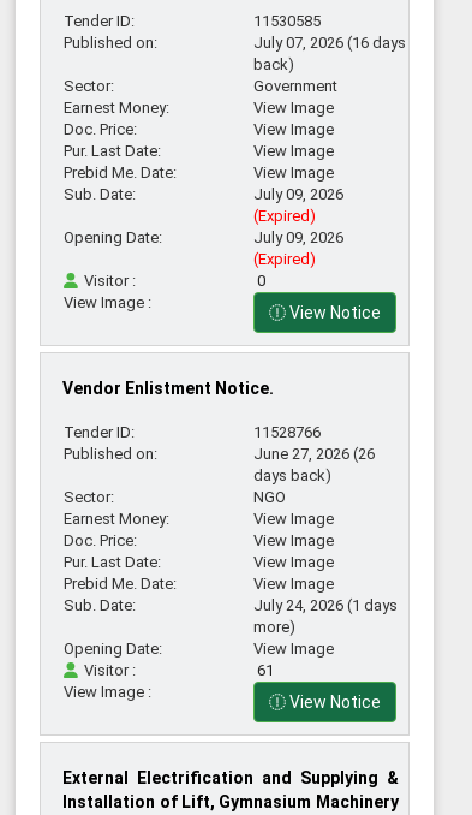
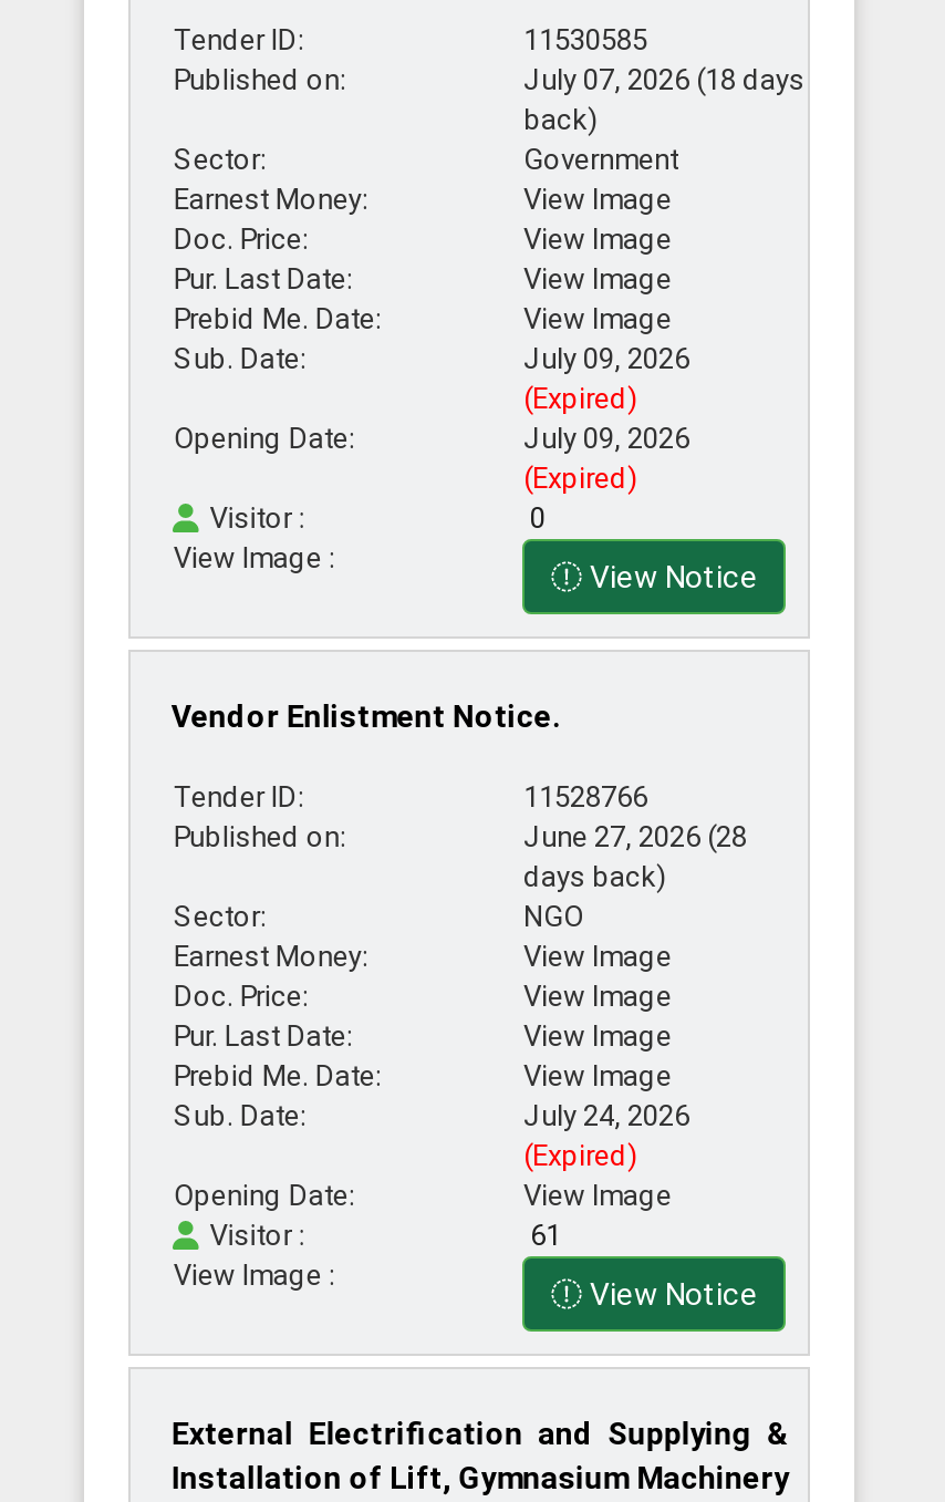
[254,34,407,52] July 07, 2026 (16 days -> [523,63,804,96] July 07, 2026 (18 days
[254,445,375,463] June 27, 2026 (26 -> [523,820,747,853] June 27, 2026 (28
[254,596,398,636] July 24, 2026 (1 days | more) -> [523,1099,689,1172] July 24, 2026 | (Expired)

